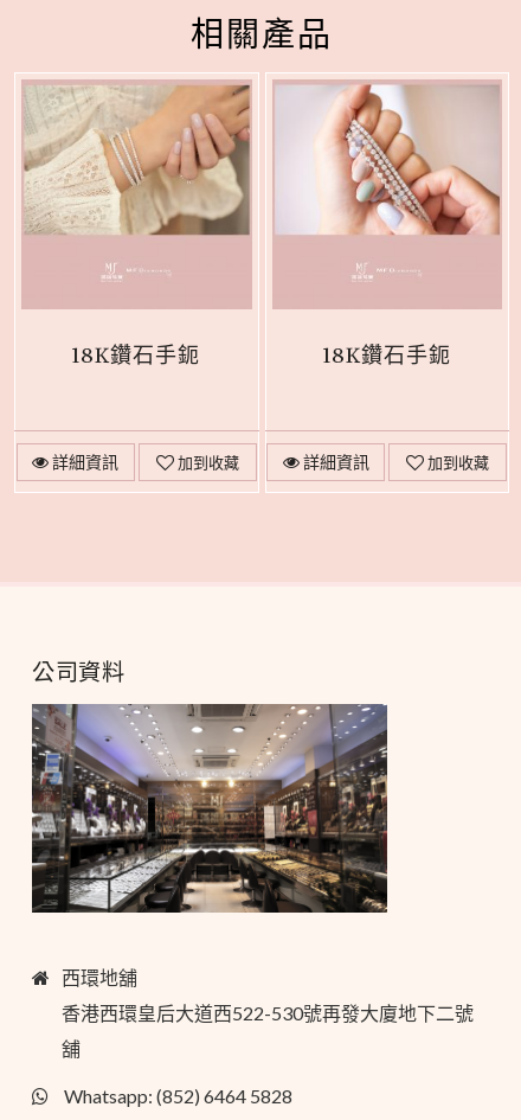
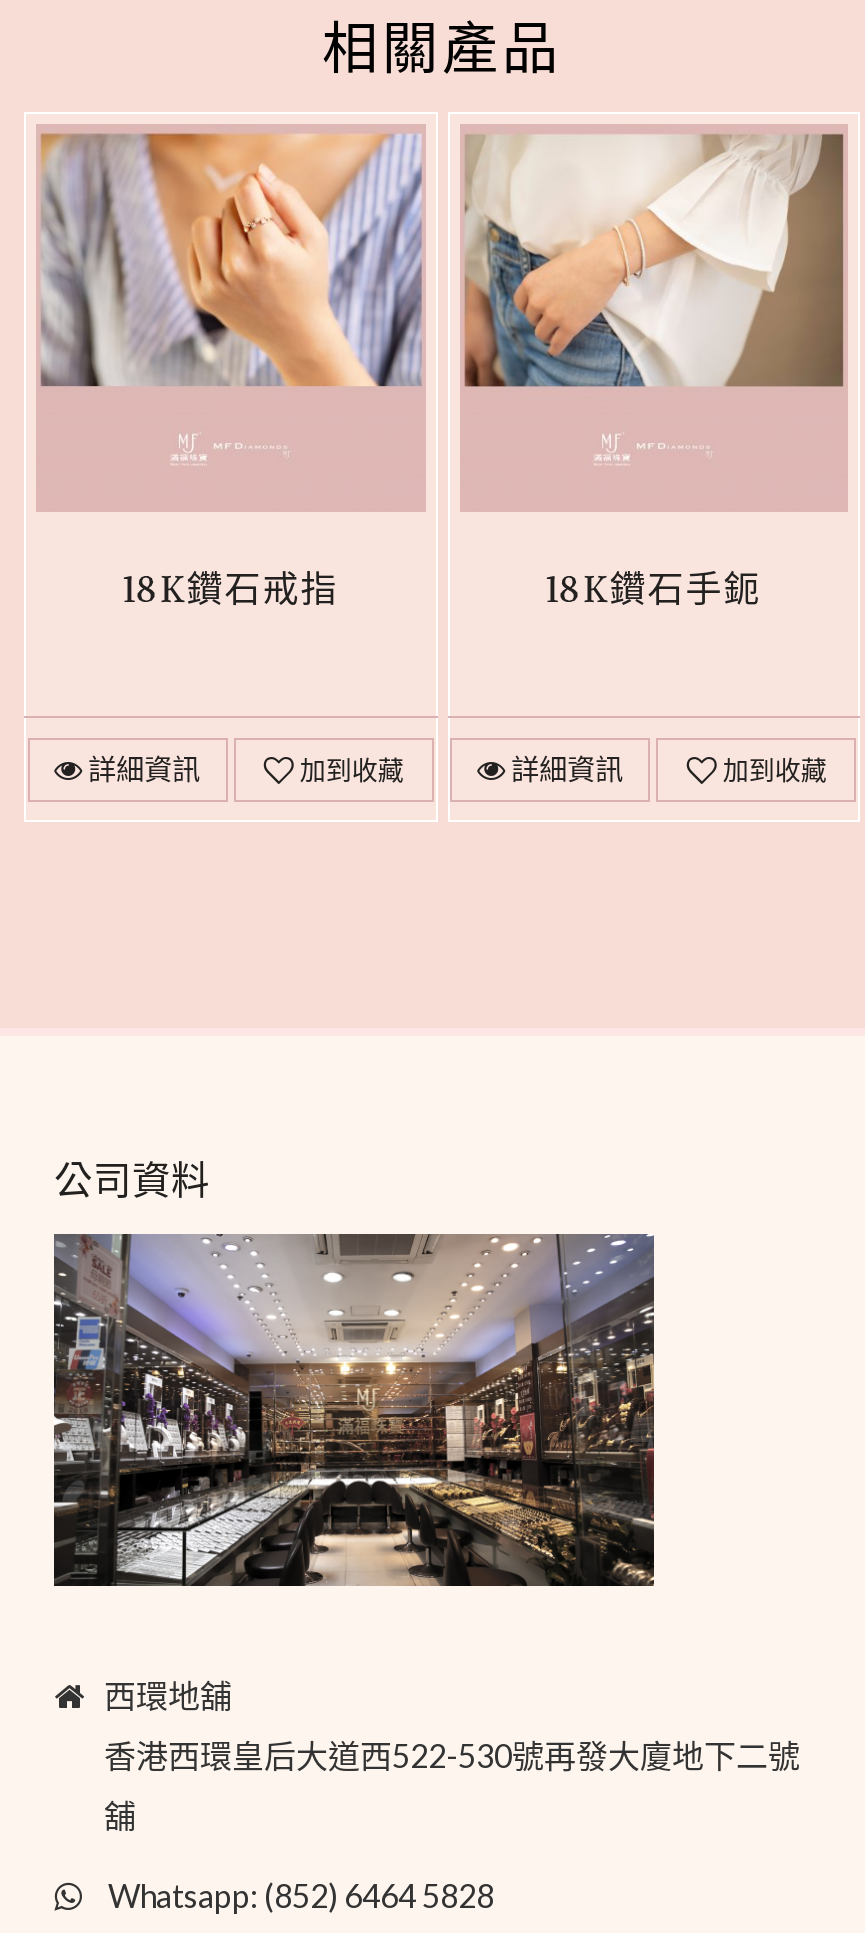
[24,84,251,236] [image] -> [40,132,422,388] [image]
[275,84,499,236] [image] -> [462,132,844,388] [image]
[72,342,200,369] 18K鑽石手鈪 -> [122,567,338,613] 18K鑽石戒指

